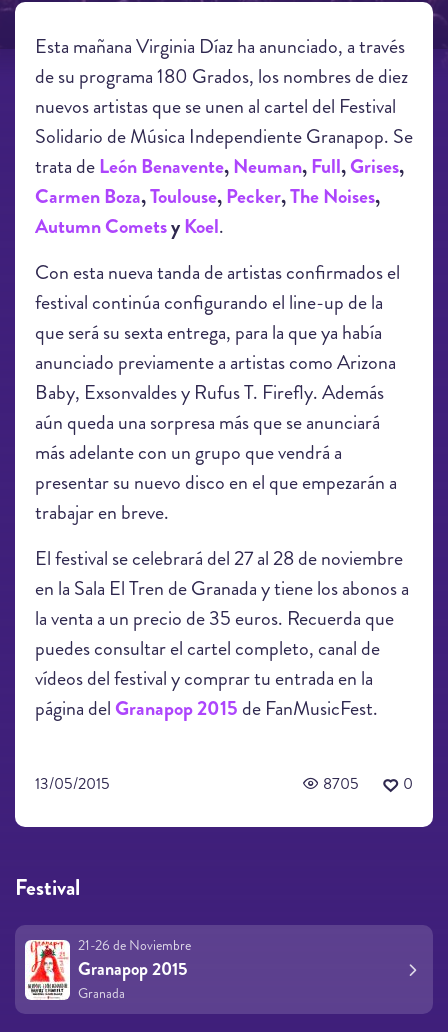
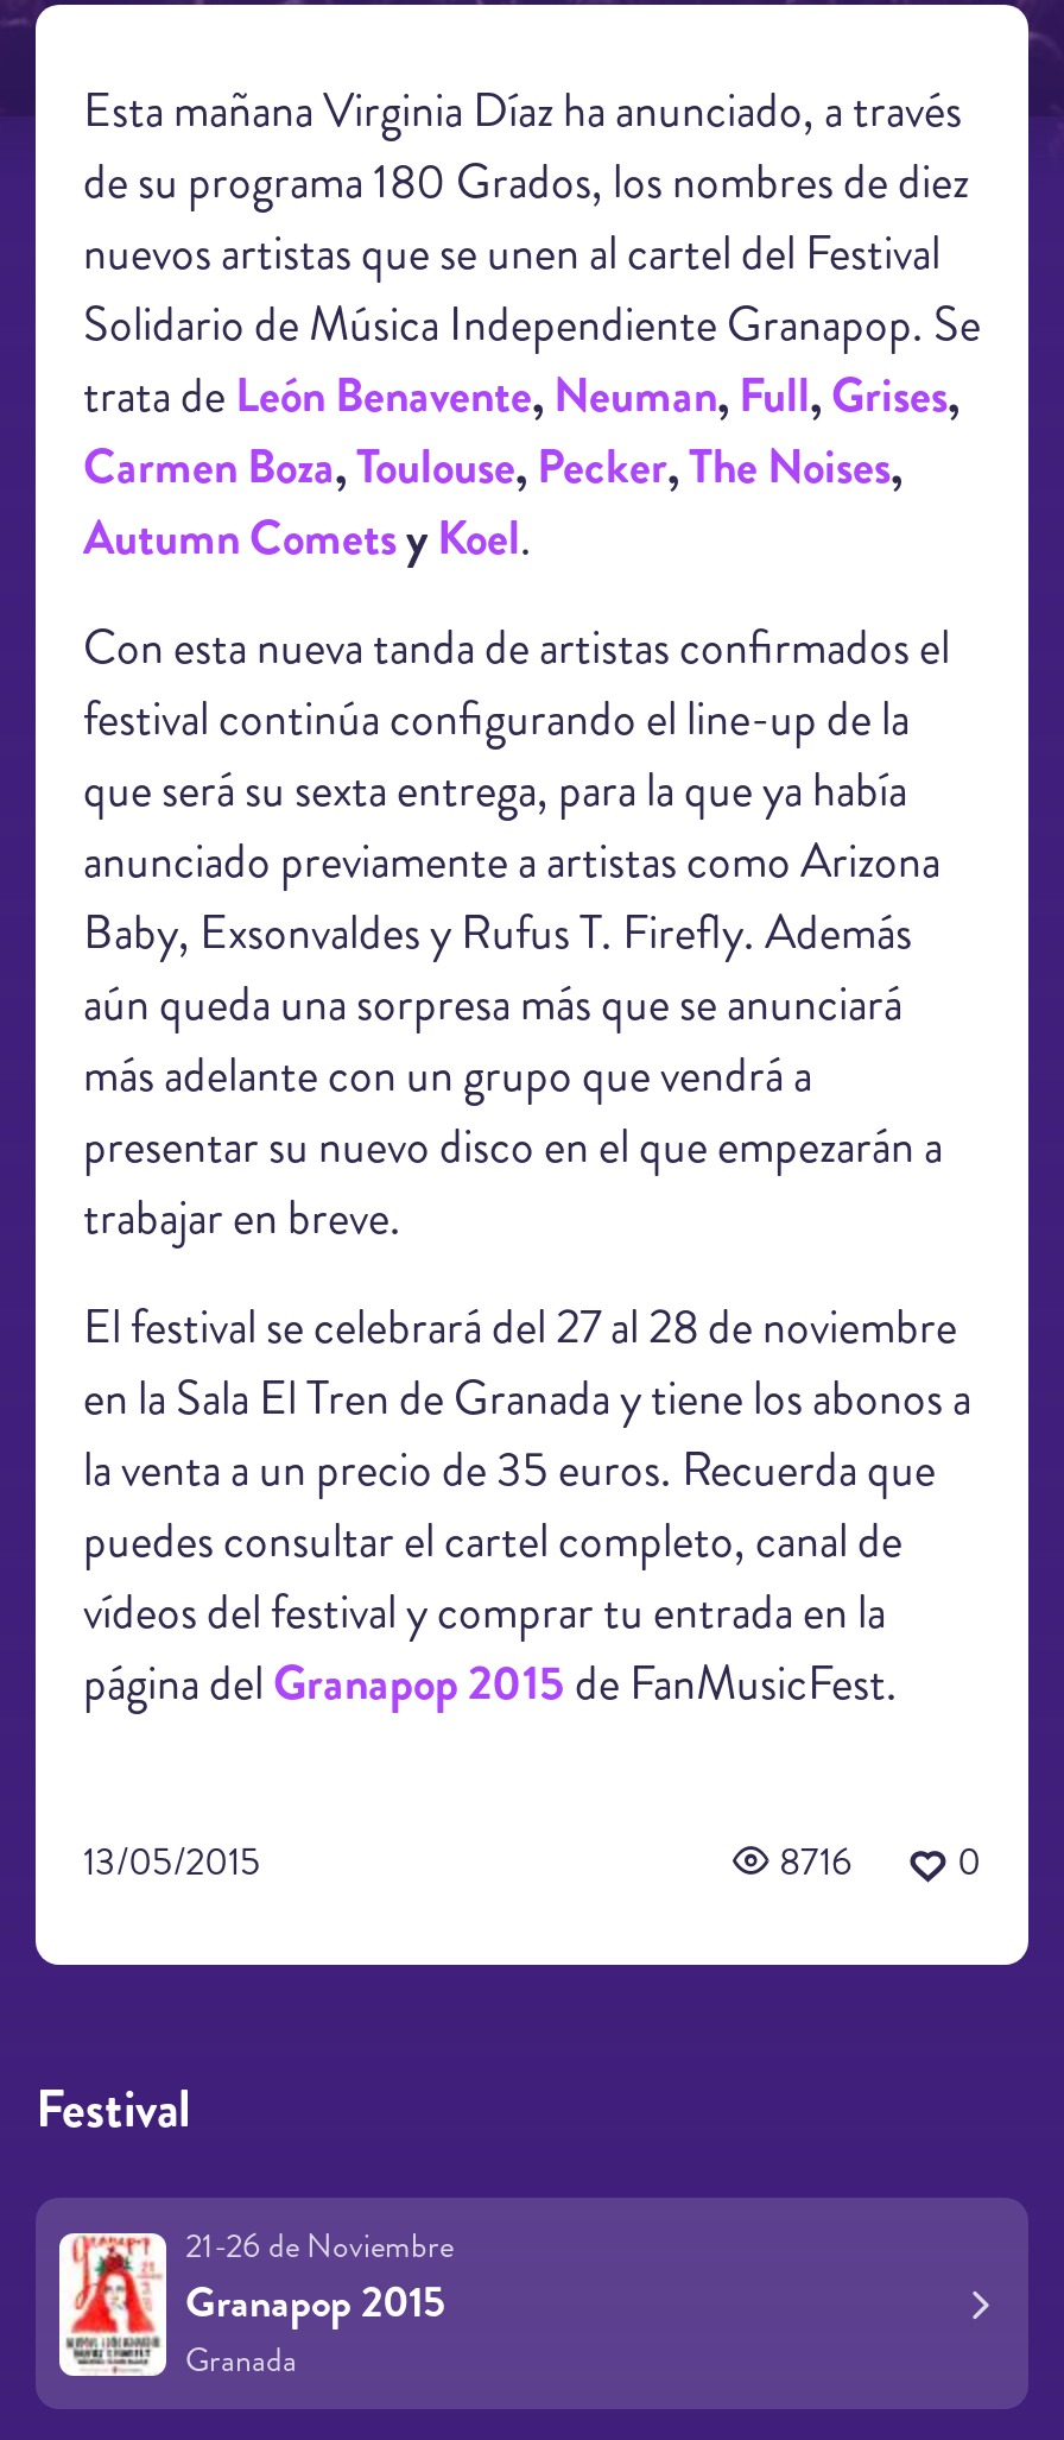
[323,772,413,795] 8705 0 -> [779,1834,981,1889] 8716 0

